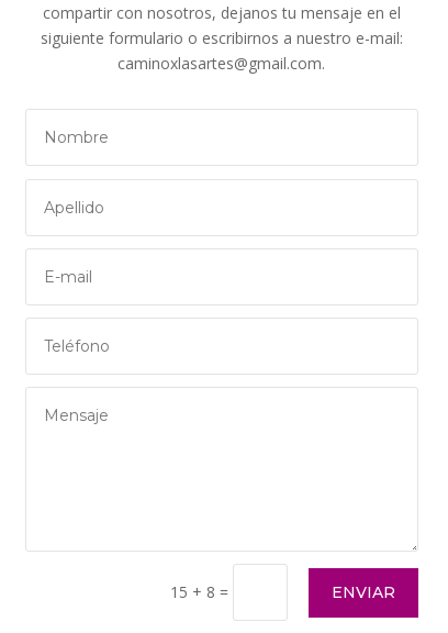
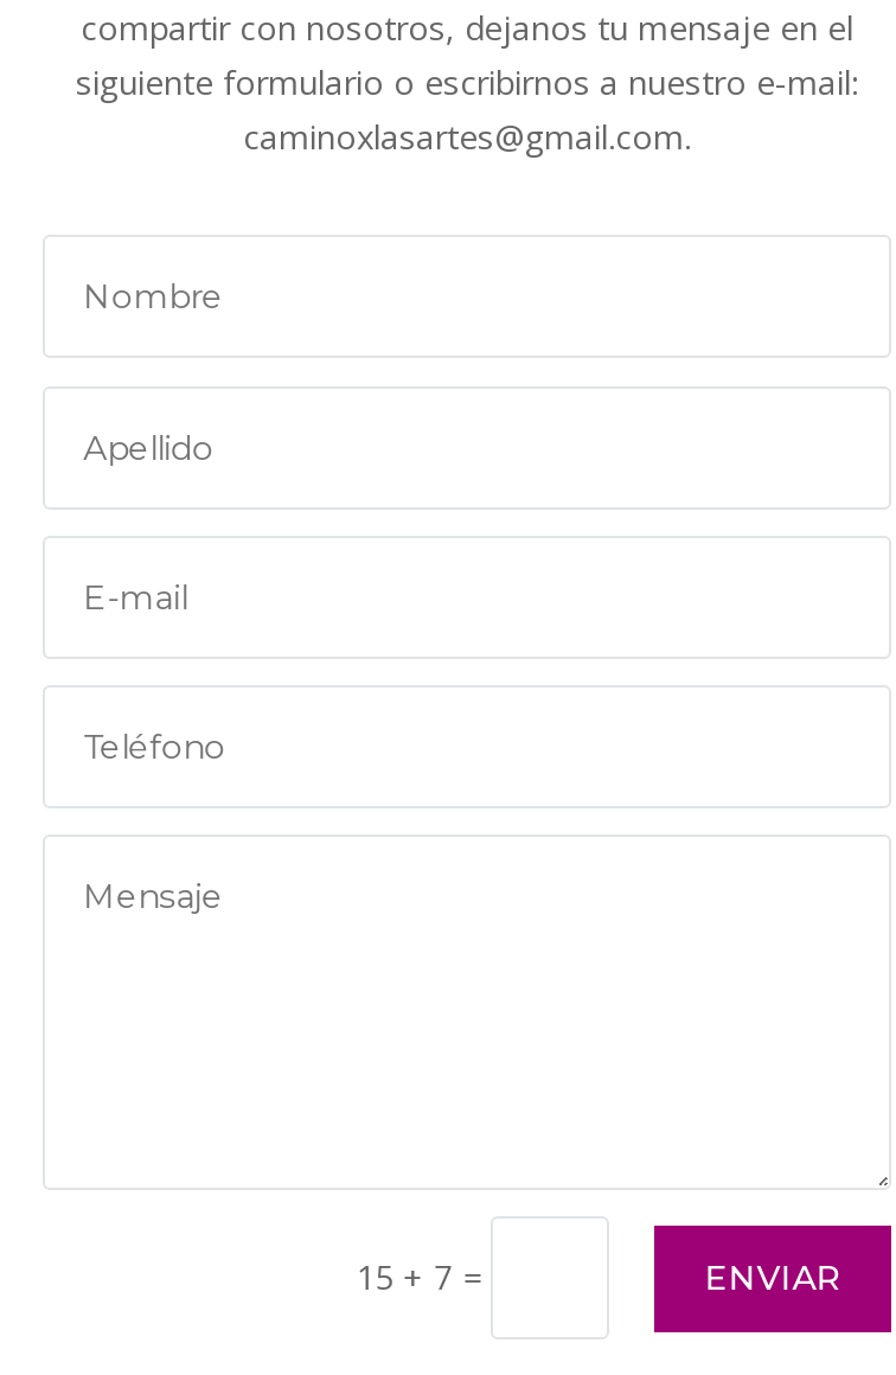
[170,582,233,603] 15 + 8 = -> [356,1255,491,1300] 15 + 7 =

